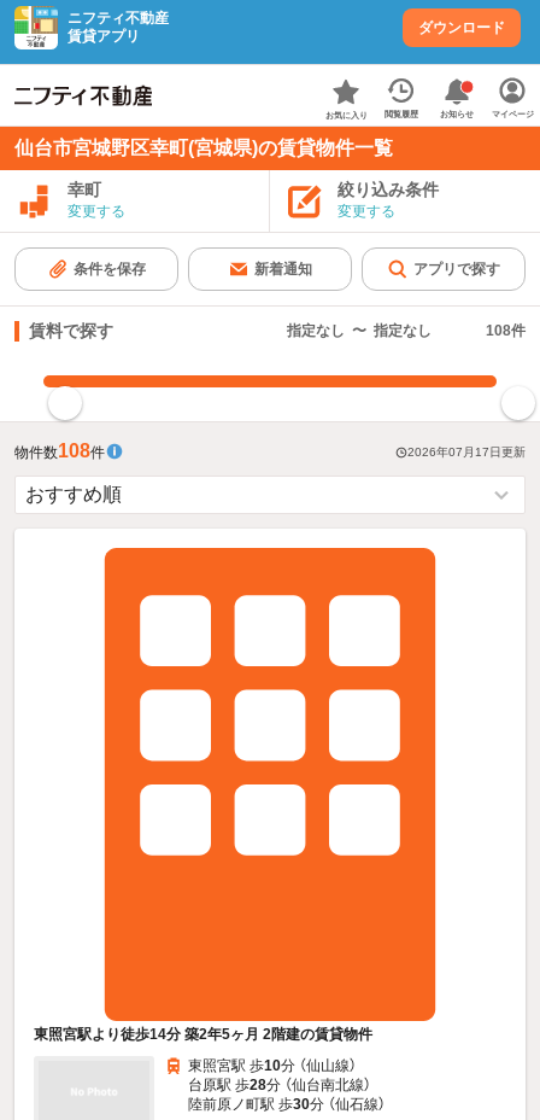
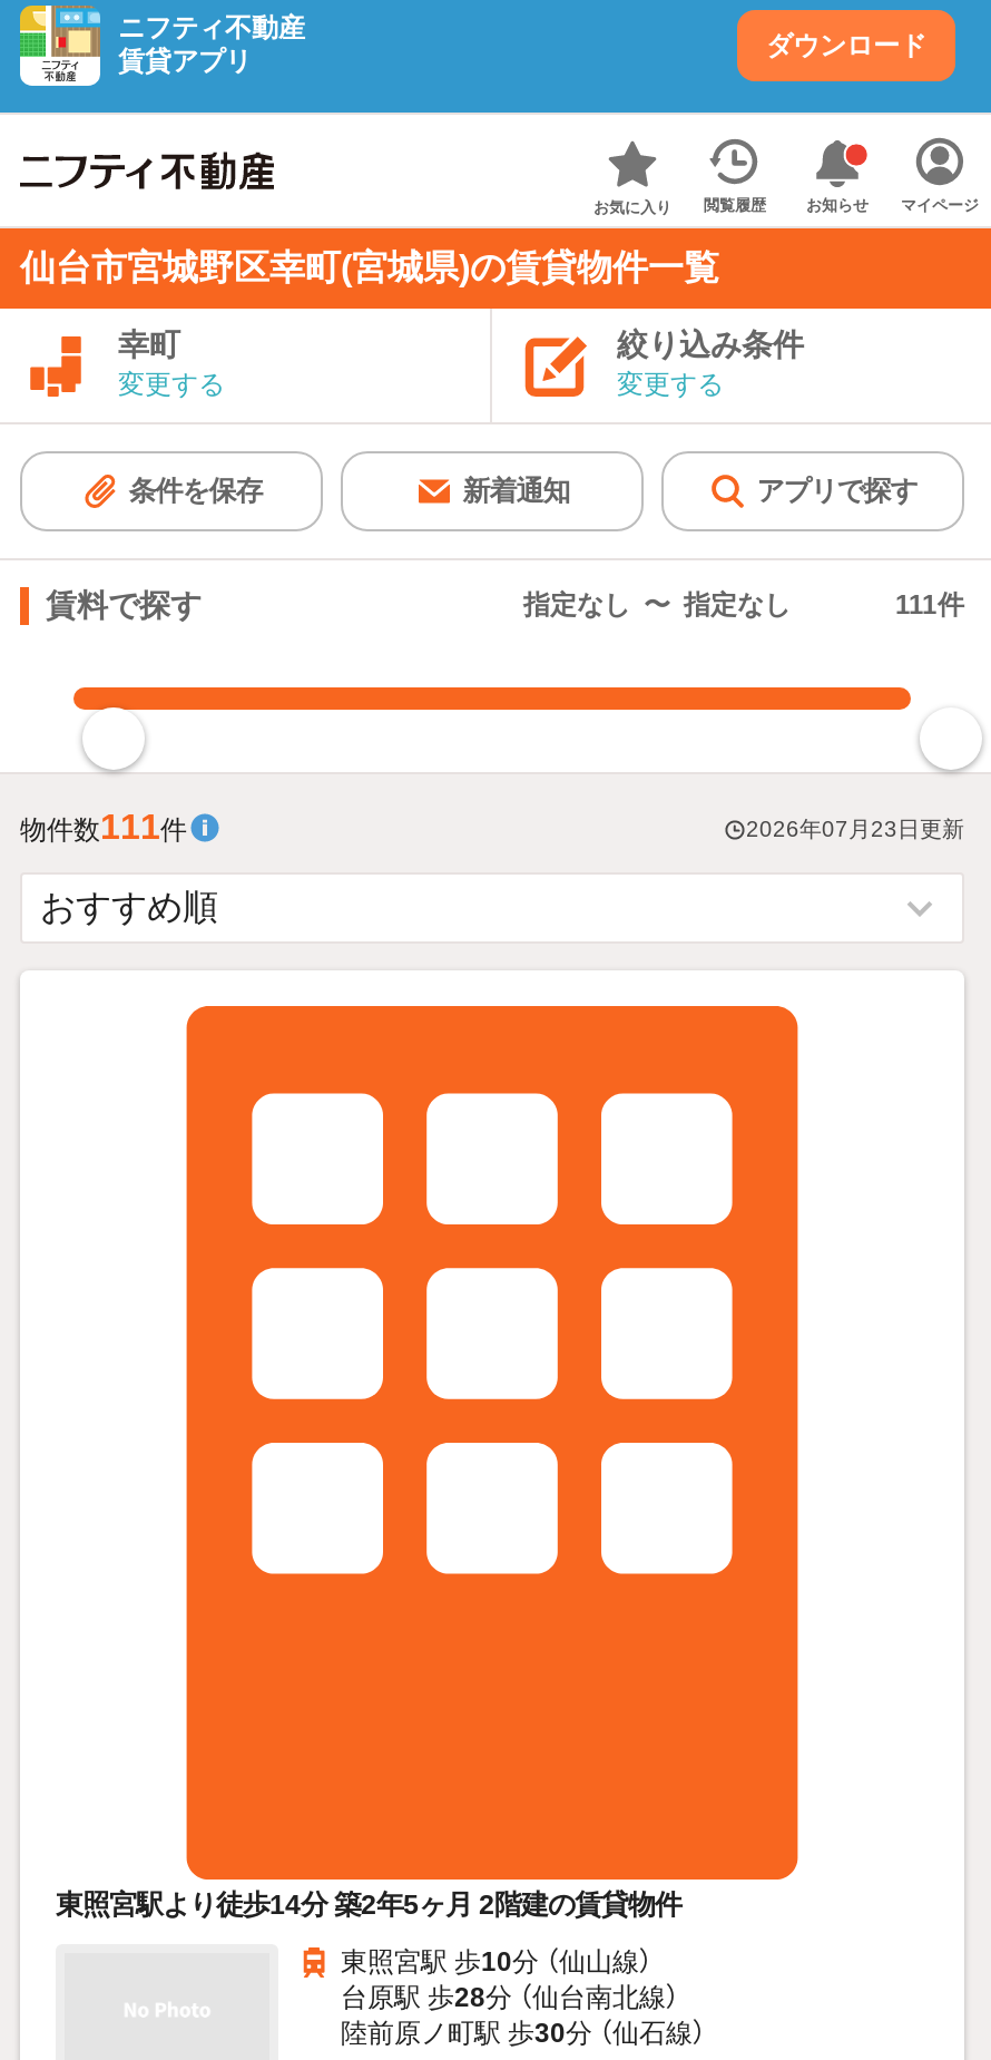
[486,322,526,339] 108件 -> [895,589,964,621] 111件
[14,441,105,461] 物件数108件 -> [20,808,187,846] 物件数111件
[407,446,526,459] 2026年07月17日更新 -> [746,817,964,842] 2026年07月23日更新

